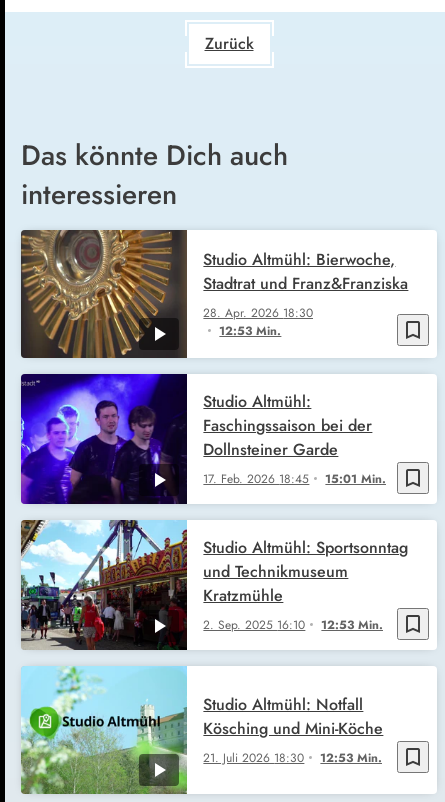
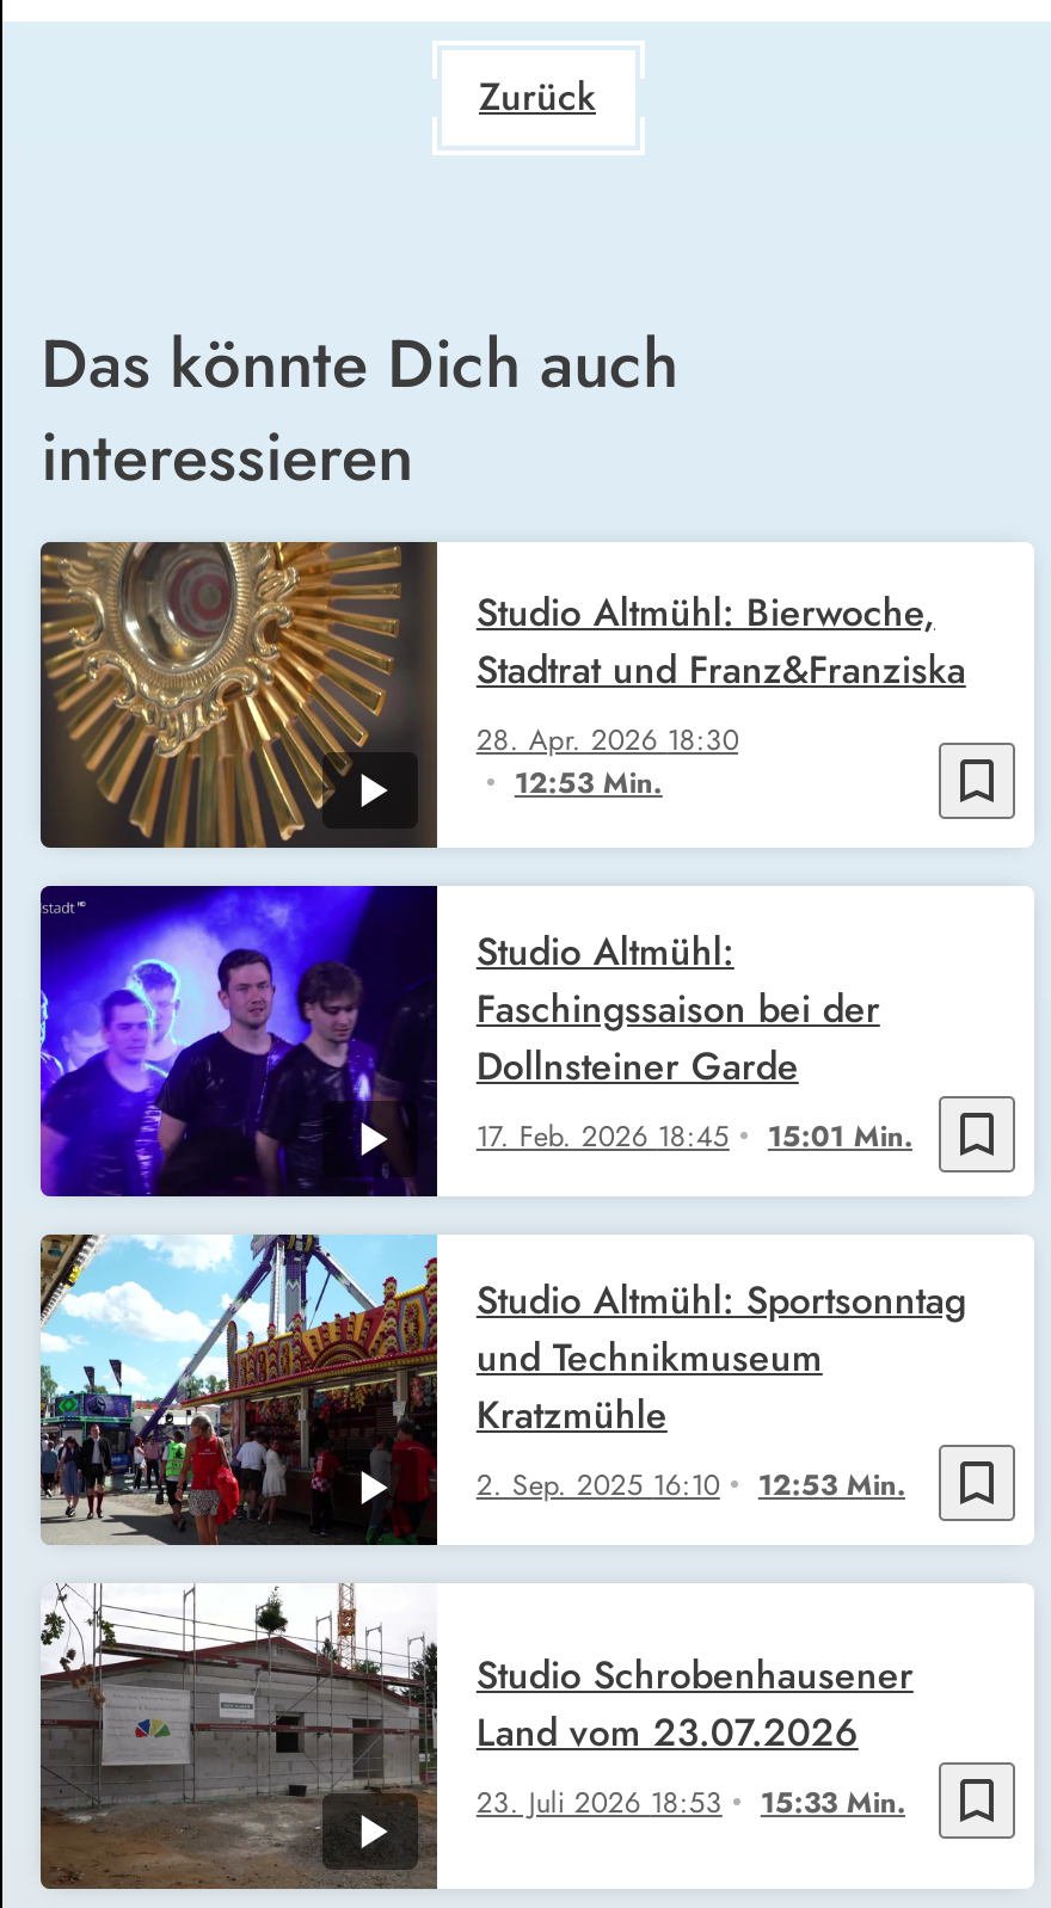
[20,666,382,794] [image] | 21. Juli 2026 18:30 | 12:53 Min. -> [38,1583,906,1891] [image] | 23. Juli 2026 18:53 | 15:33 Min.
[203,693,383,740] Studio Altmühl: Notfall | Kösching und Mini-Köche -> [476,1647,913,1759] Studio Schrobenhausener | Land vom 23.07.2026

